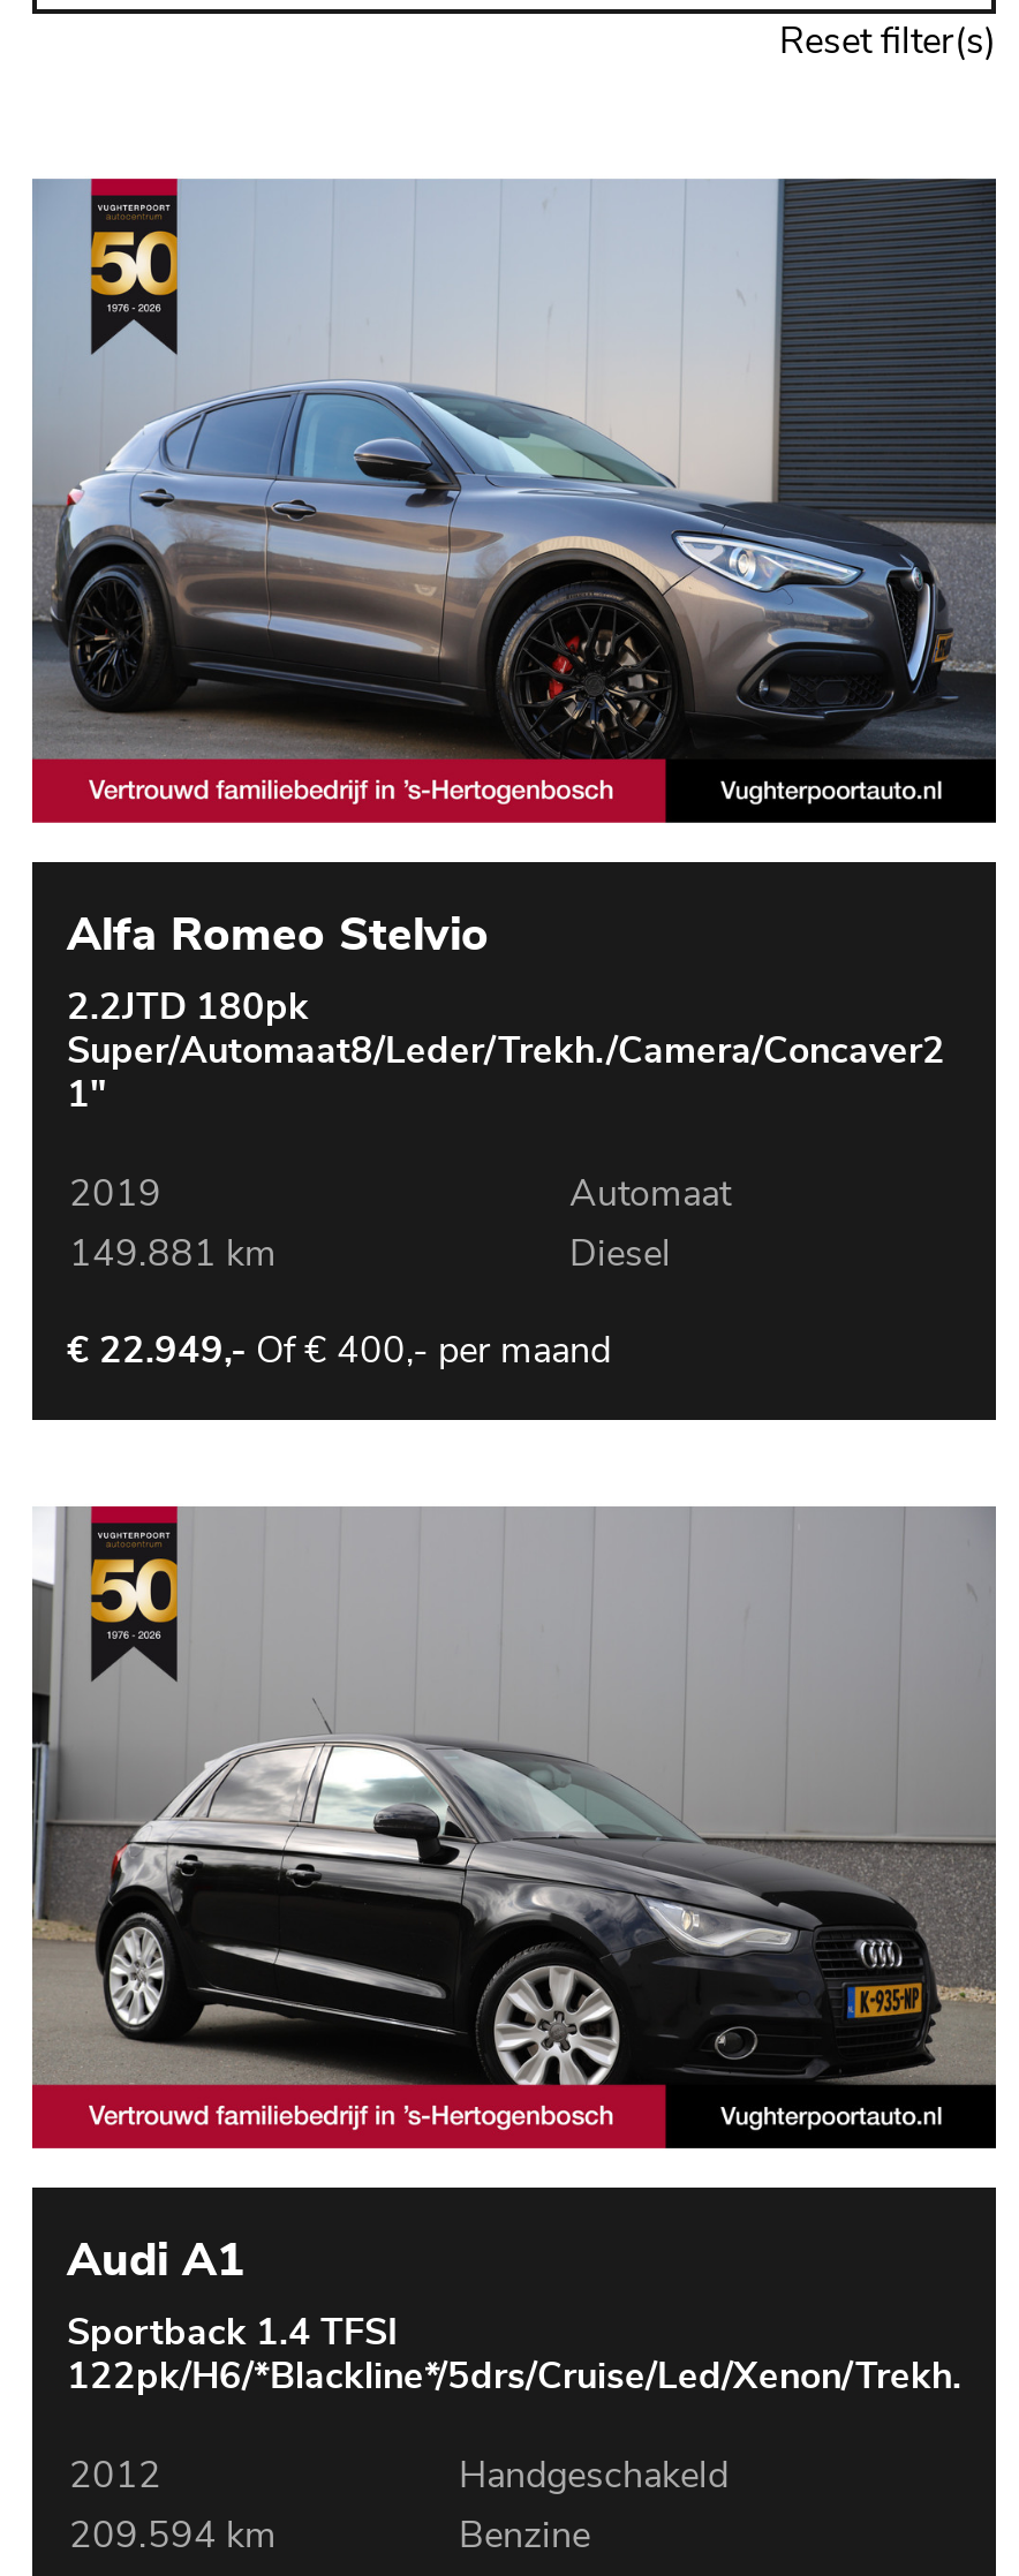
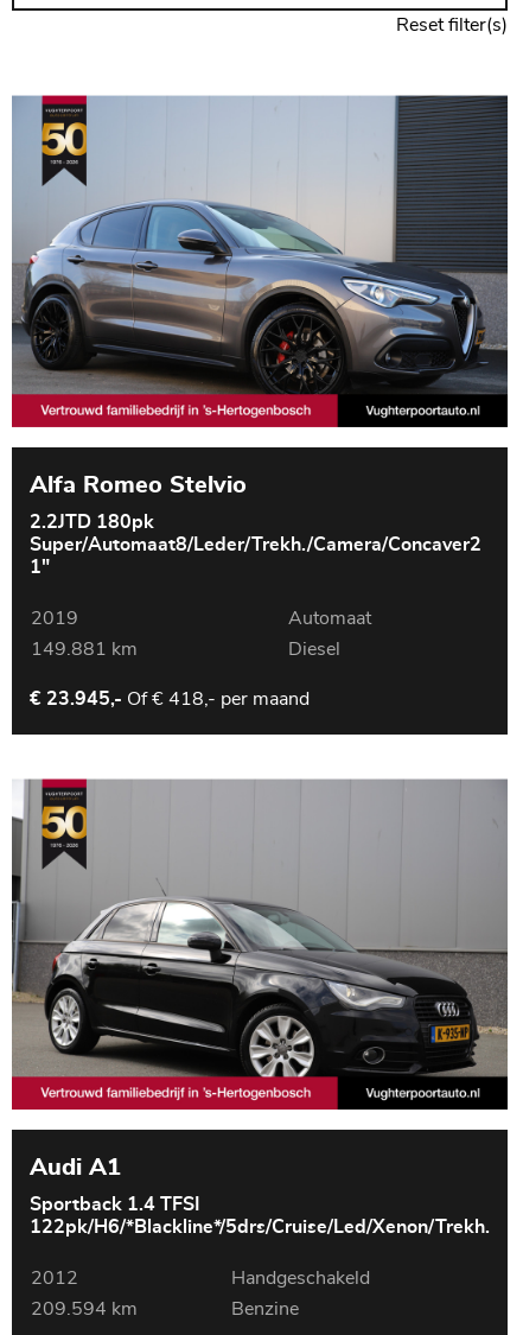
[67,1324,611,1375] € 22.949,- Of € 400,- per maand -> [30,685,310,711] € 23.945,- Of € 418,- per maand

